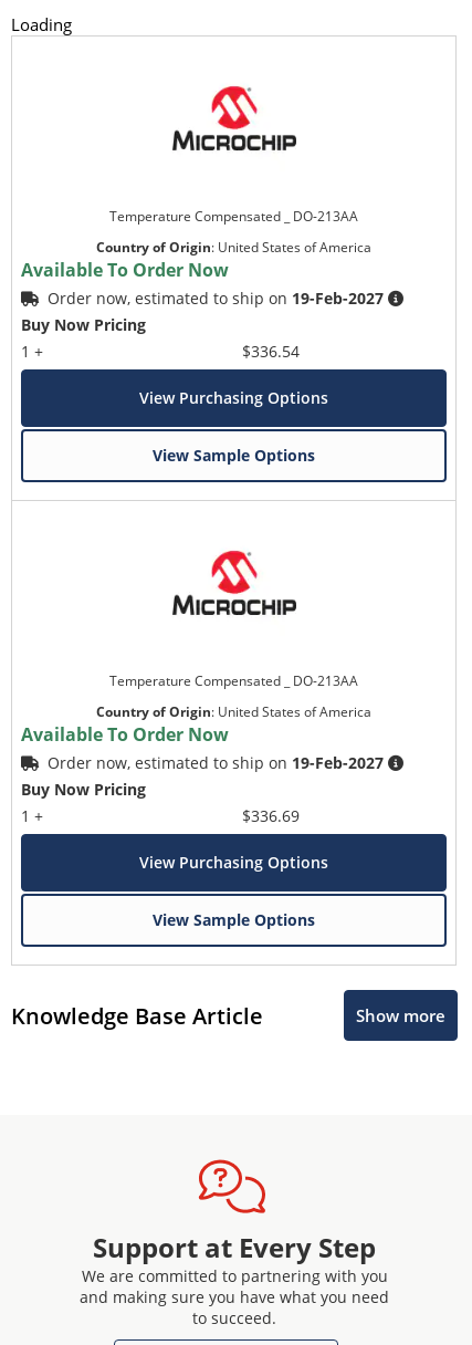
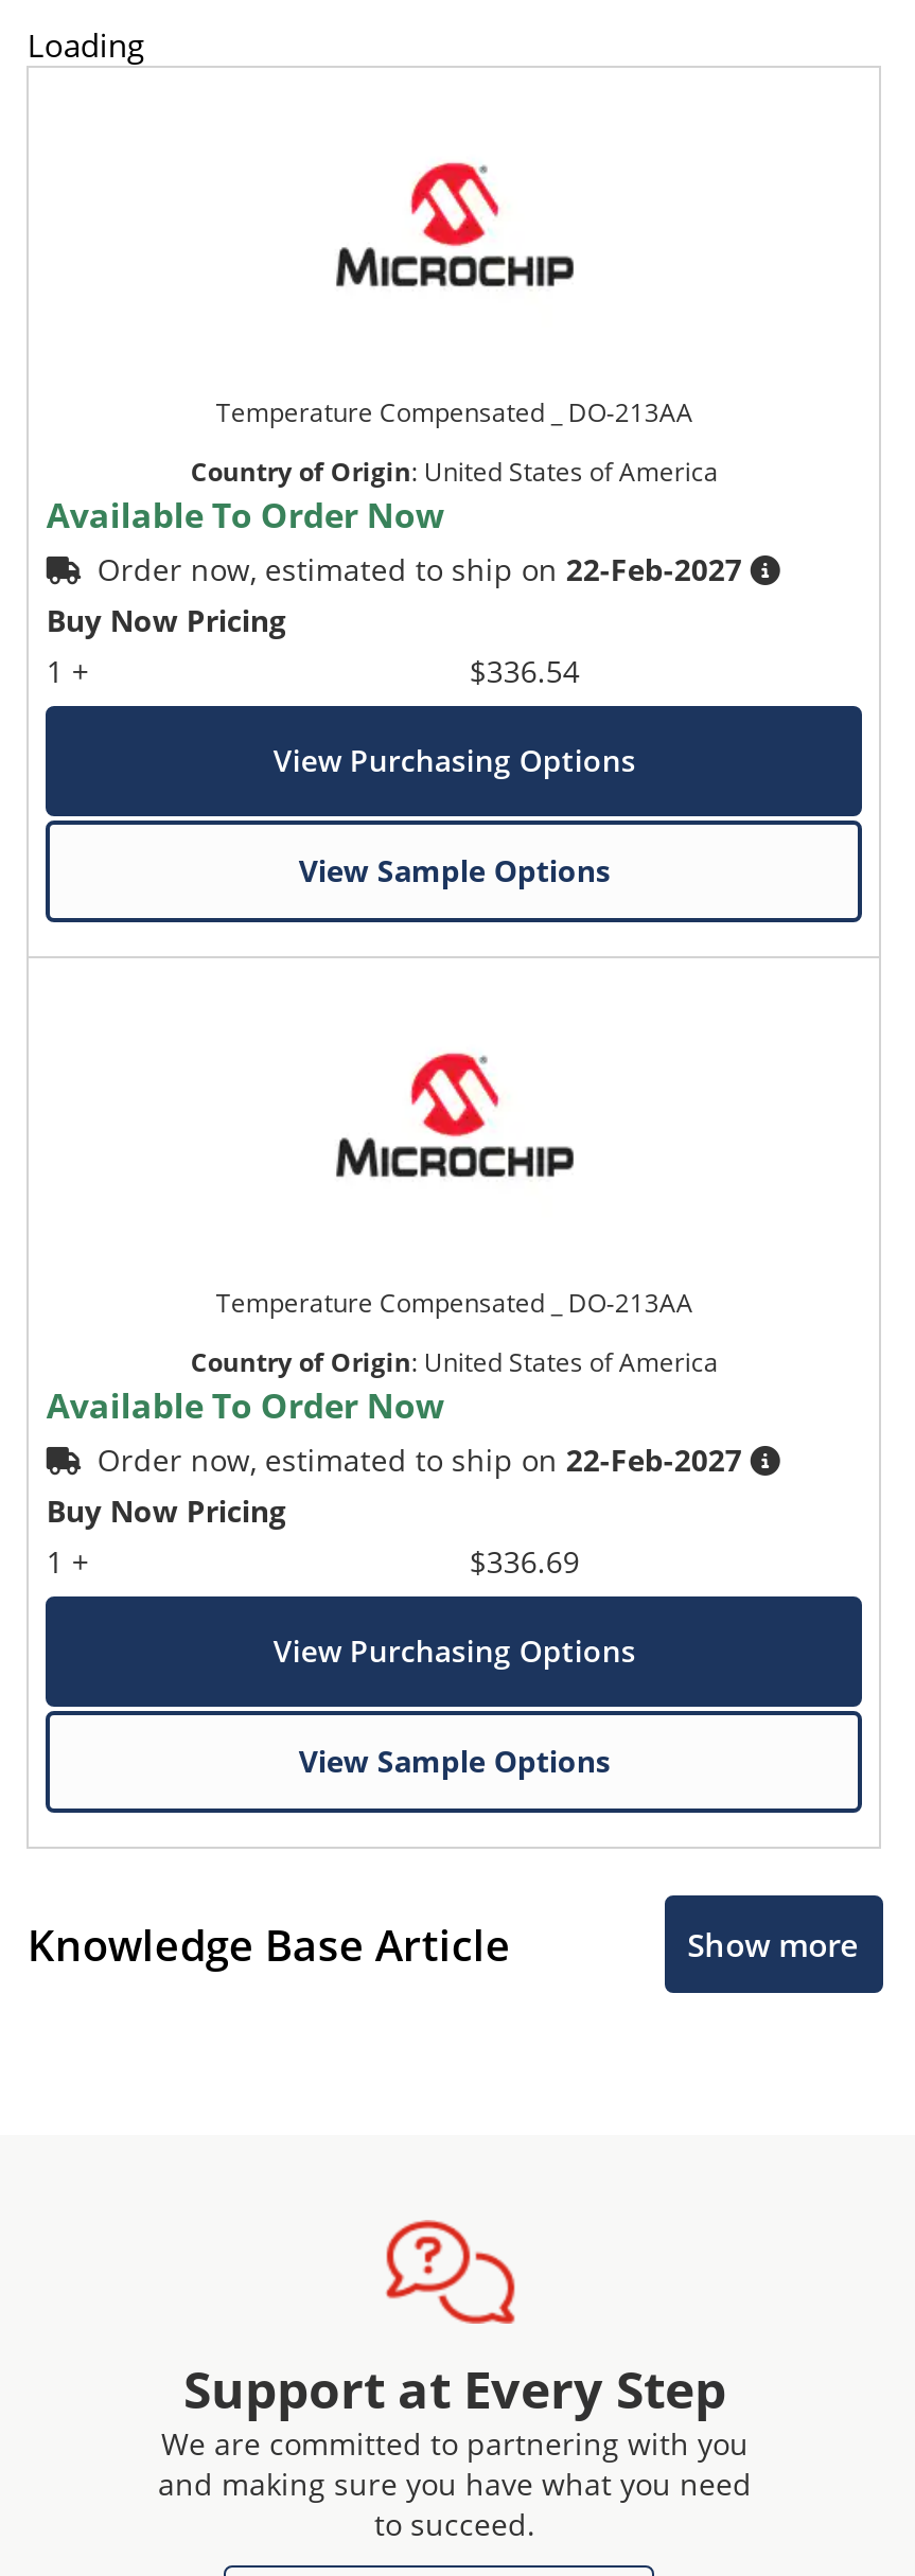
[48,288,384,309] Order now, estimated to ship on 19-Feb-2027 -> [97,550,742,590] Order now, estimated to ship on 22-Feb-2027
[48,752,384,773] Order now, estimated to ship on 19-Feb-2027 -> [97,1440,742,1480] Order now, estimated to ship on 22-Feb-2027

